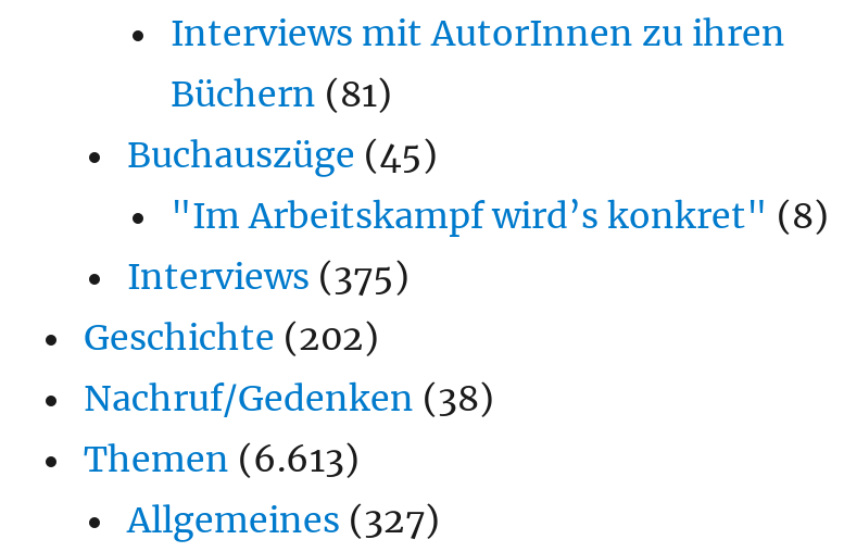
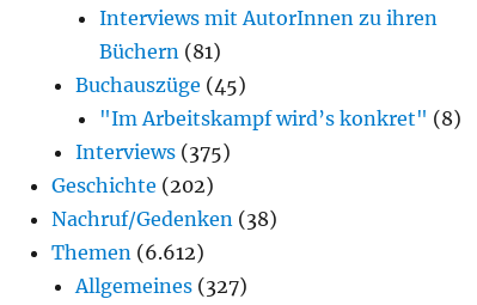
[84,436,360,480] Themen (6.613) -> [52,240,205,264] Themen (6.612)

